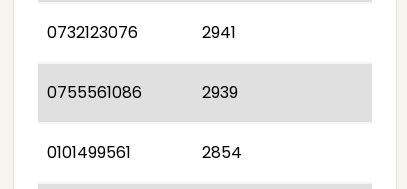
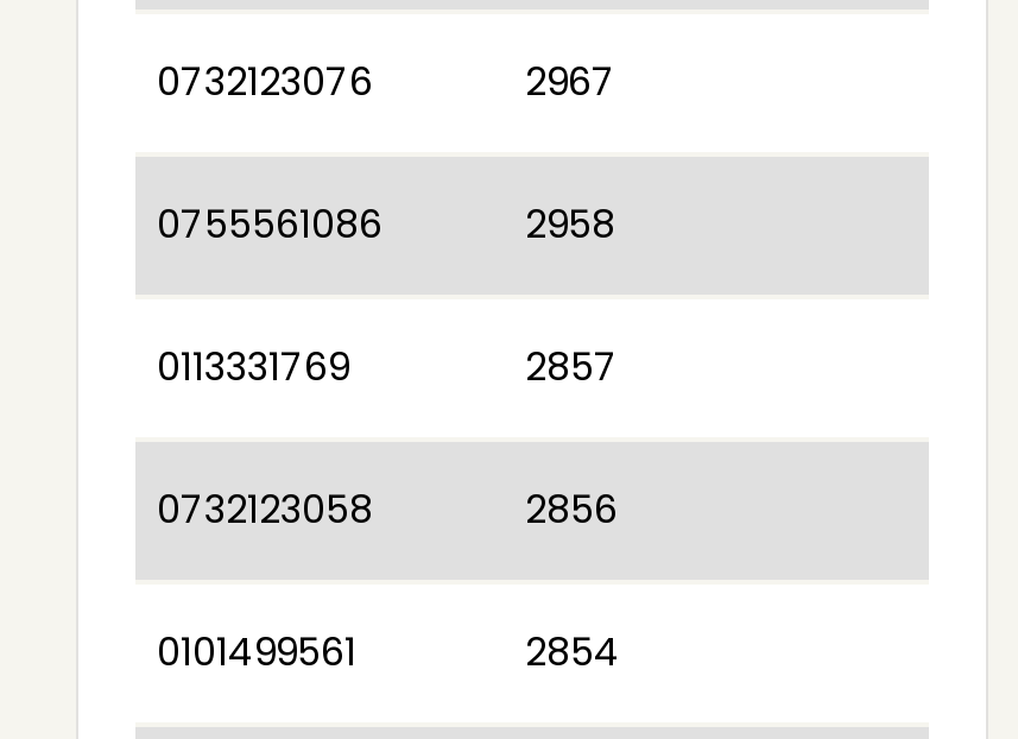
[202,21,236,44] 2941 -> [525,55,615,109] 2967
[202,81,238,104] 2939 -> [157,197,618,537] 2958 | 0113331769 | 2857 | 0732123058 | 2856

